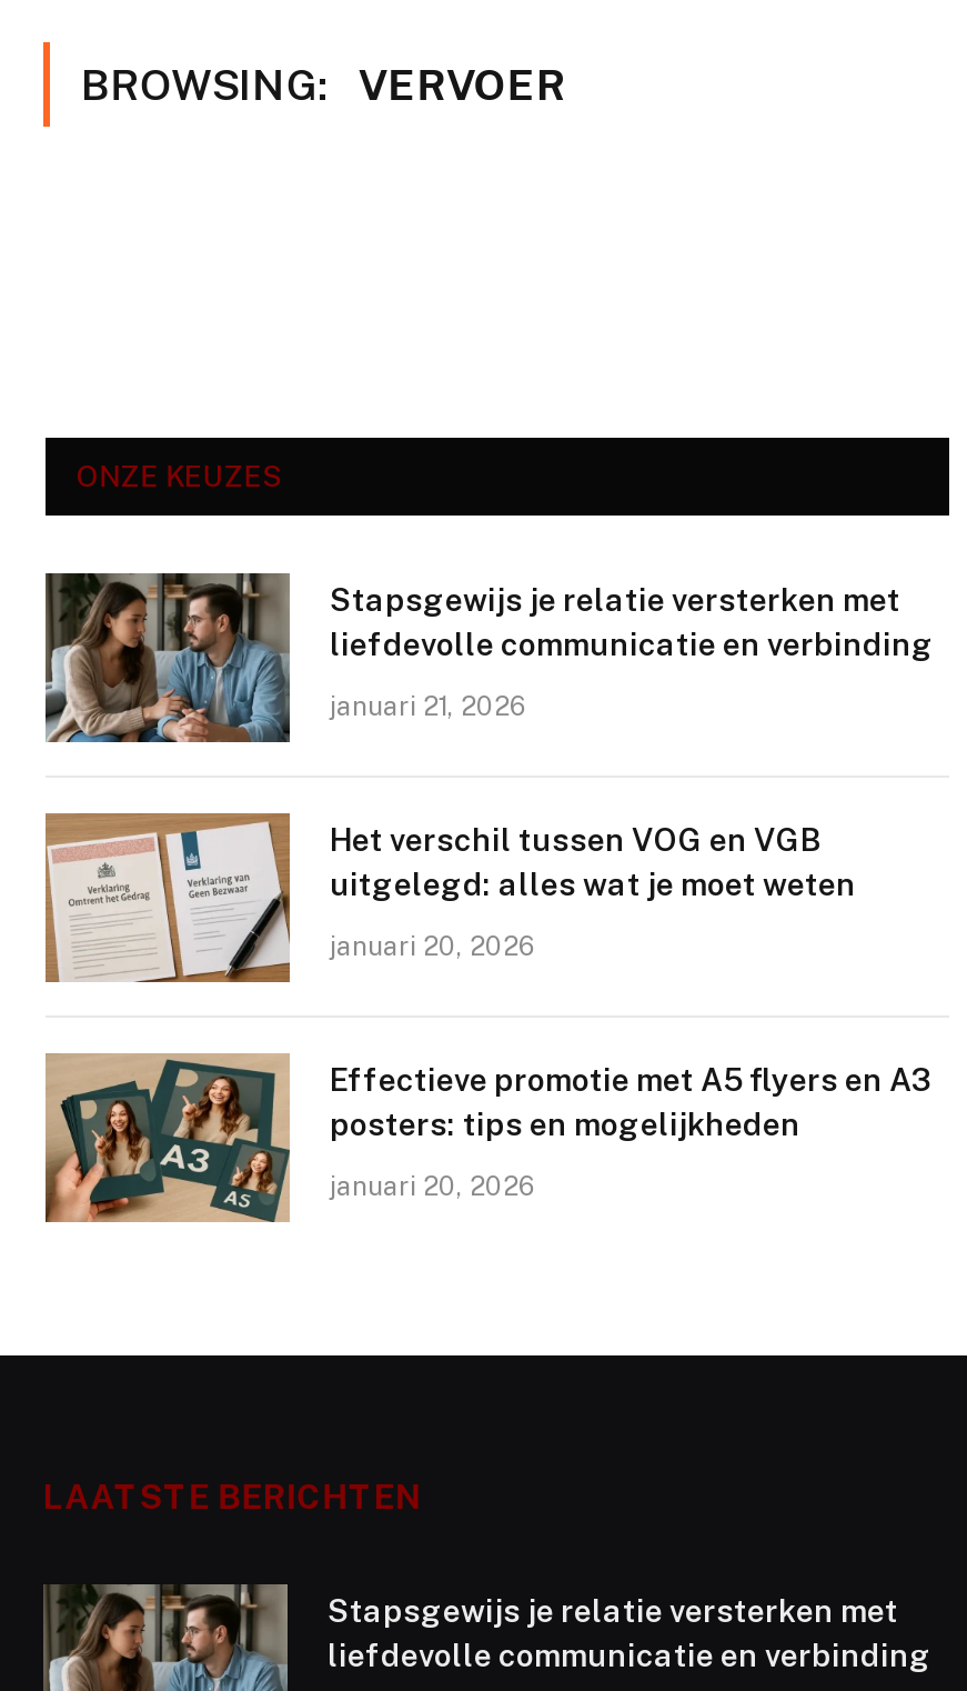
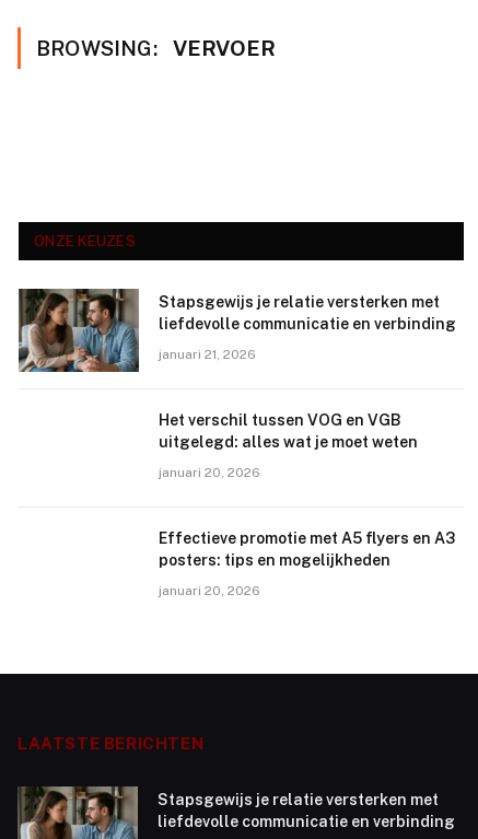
[43,811,292,984] [image] -> none
[43,1051,292,1224] [image] -> none

